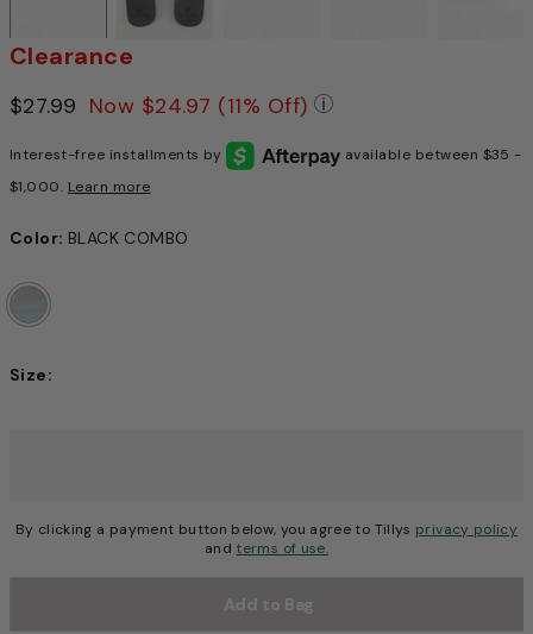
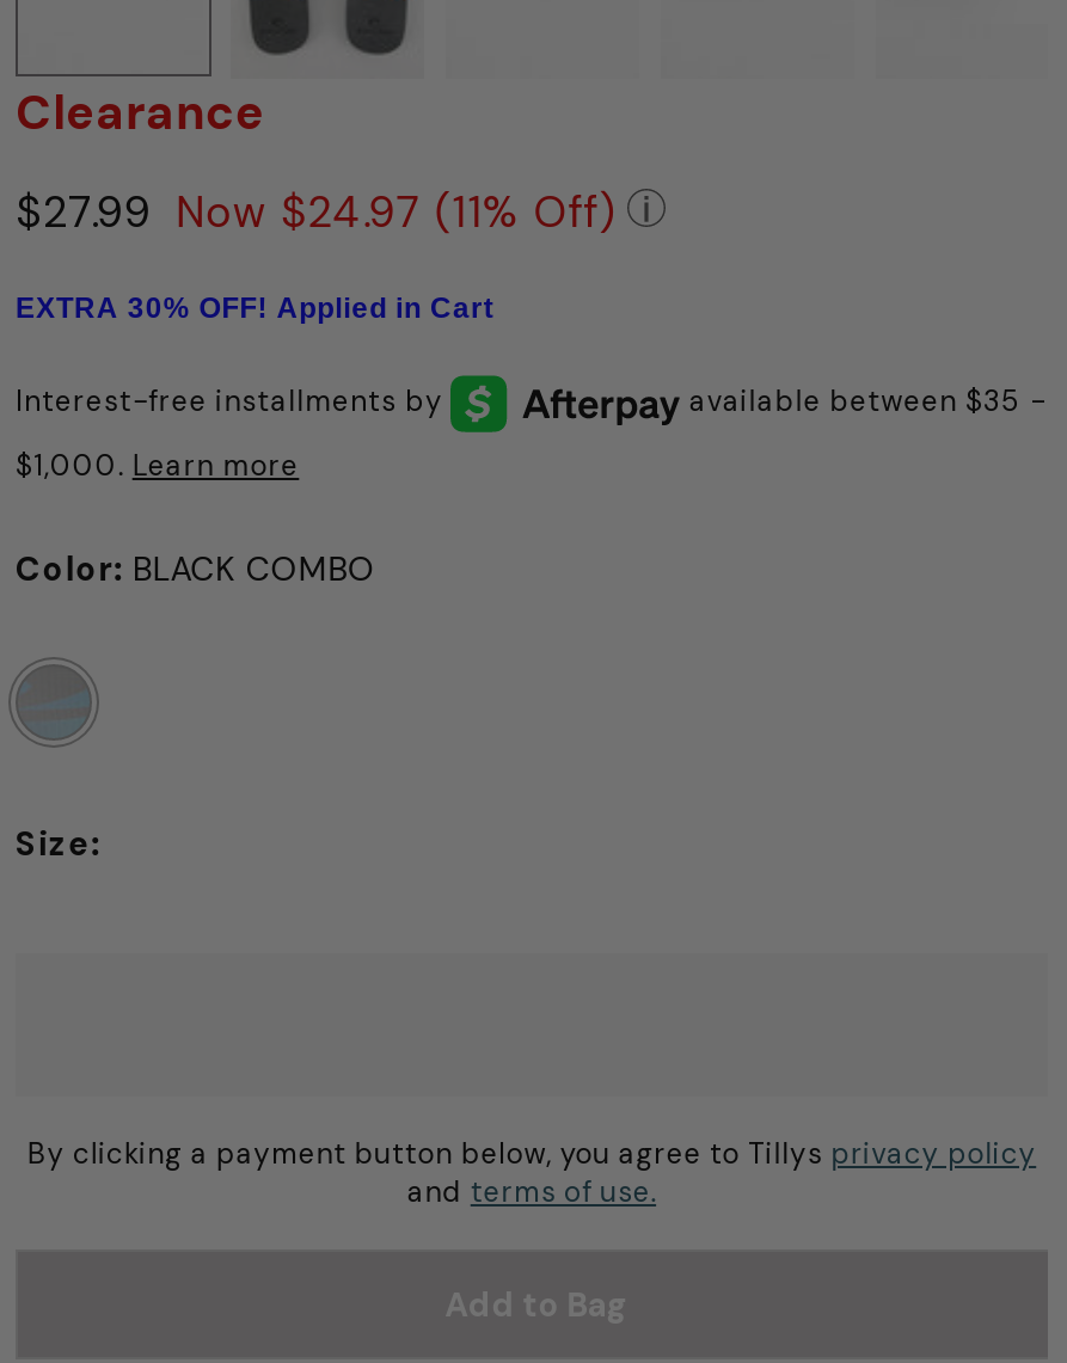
none -> [16,290,494,324] EXTRA 30% OFF! Applied in Cart

